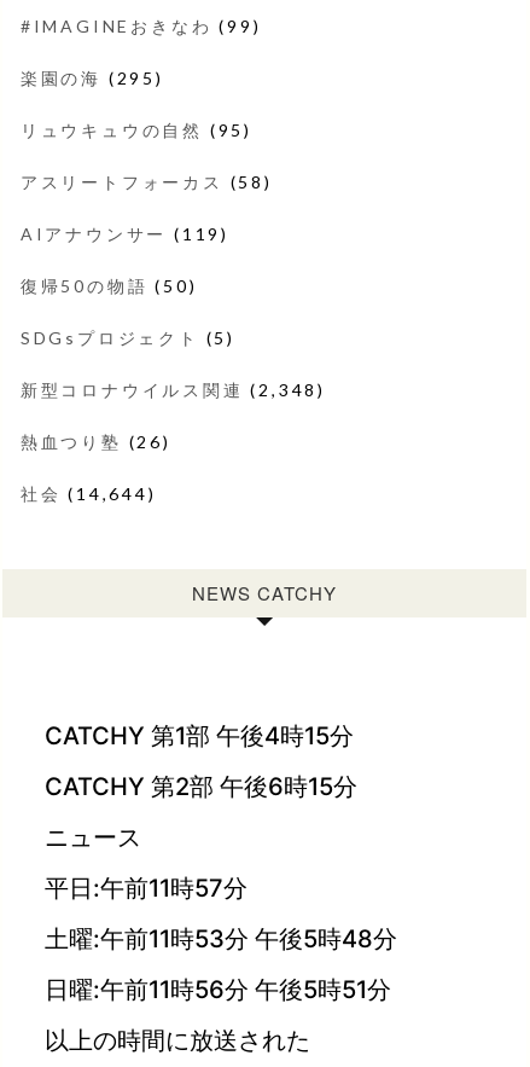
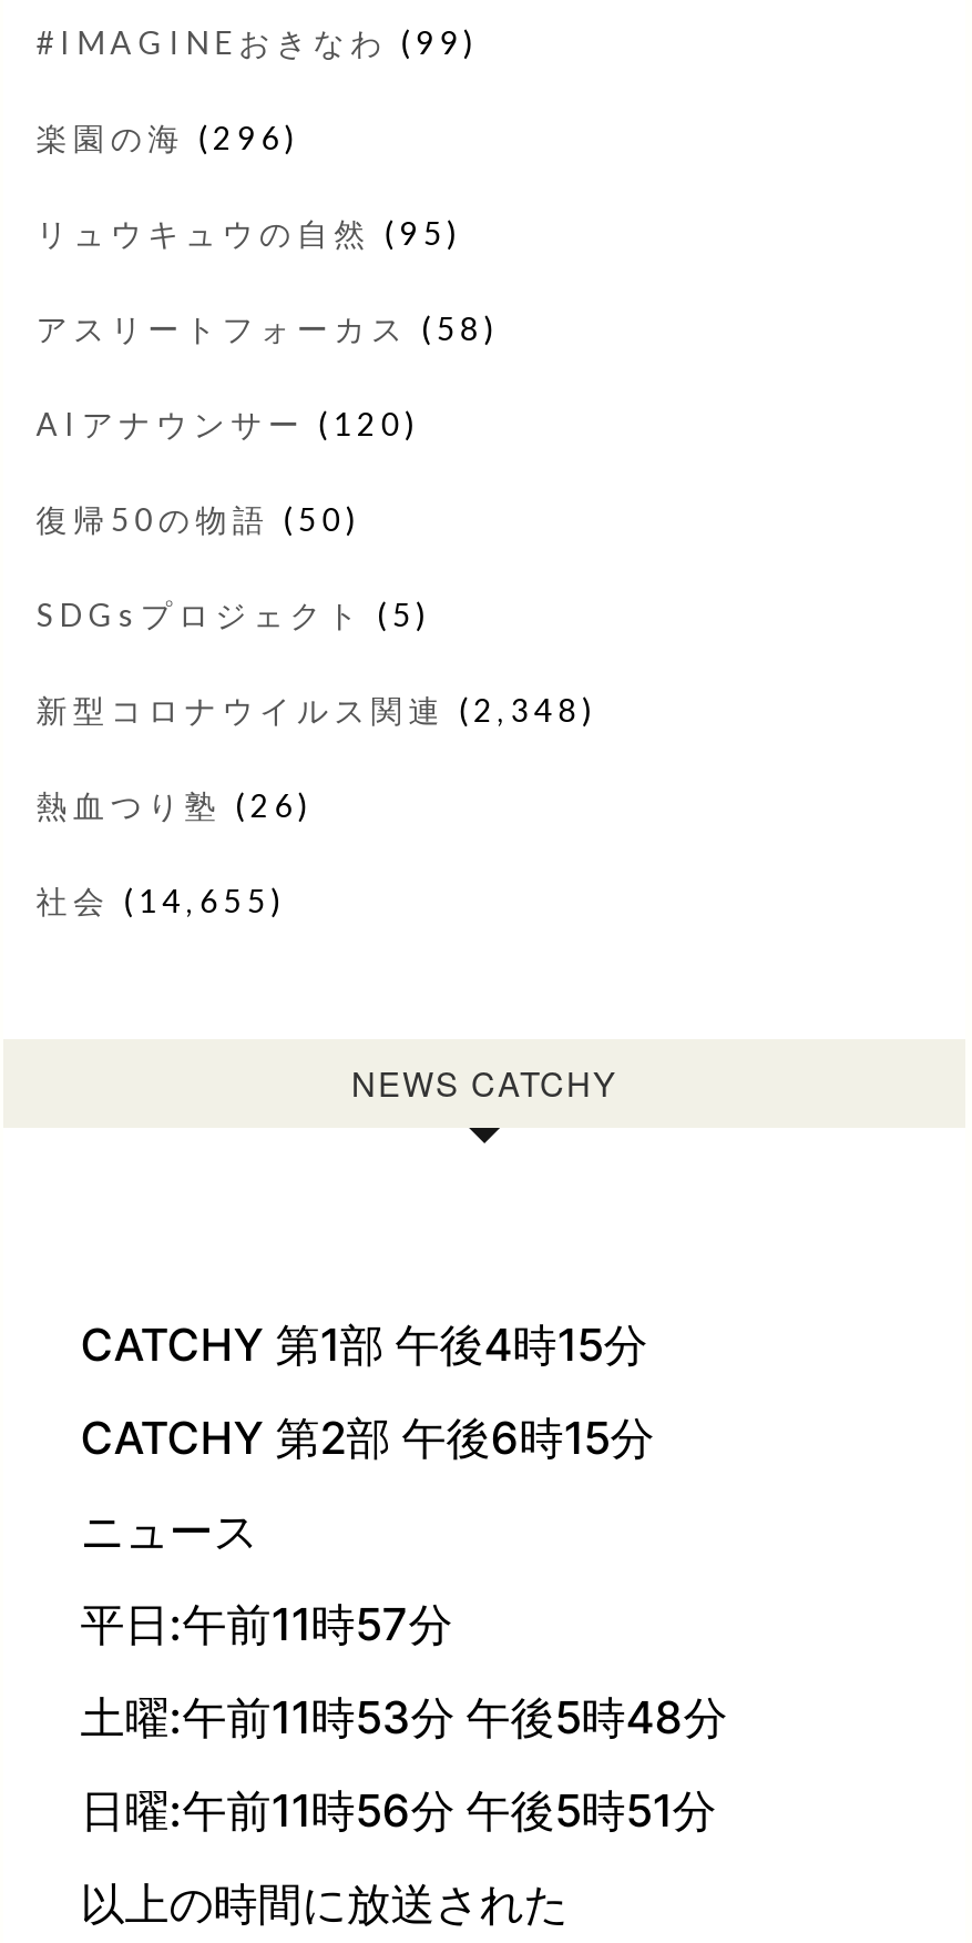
[20,68,164,88] 楽園の海(295) -> [36,118,300,156] 楽園の海(296)
[20,223,229,244] AIアナウンサー(119) -> [36,405,420,442] AIアナウンサー(120)
[20,483,156,504] 社会(14,644) -> [36,881,286,919] 社会(14,655)

